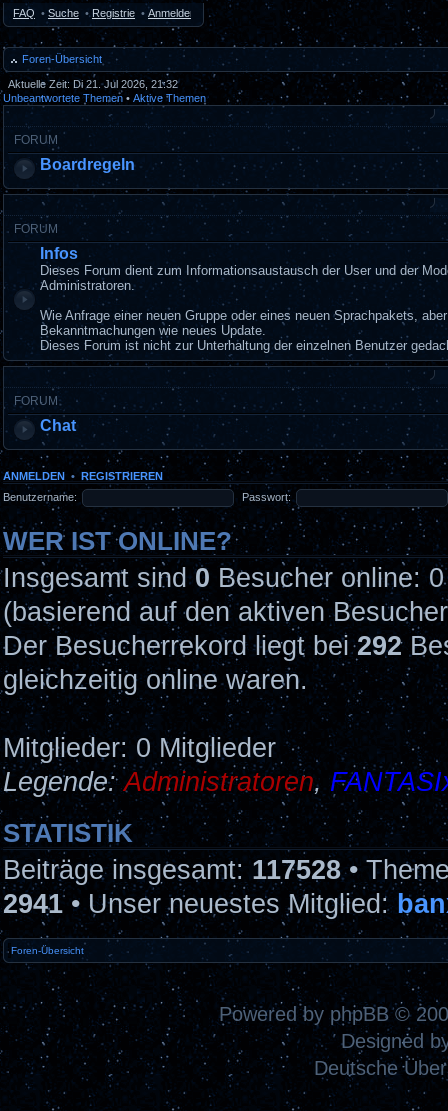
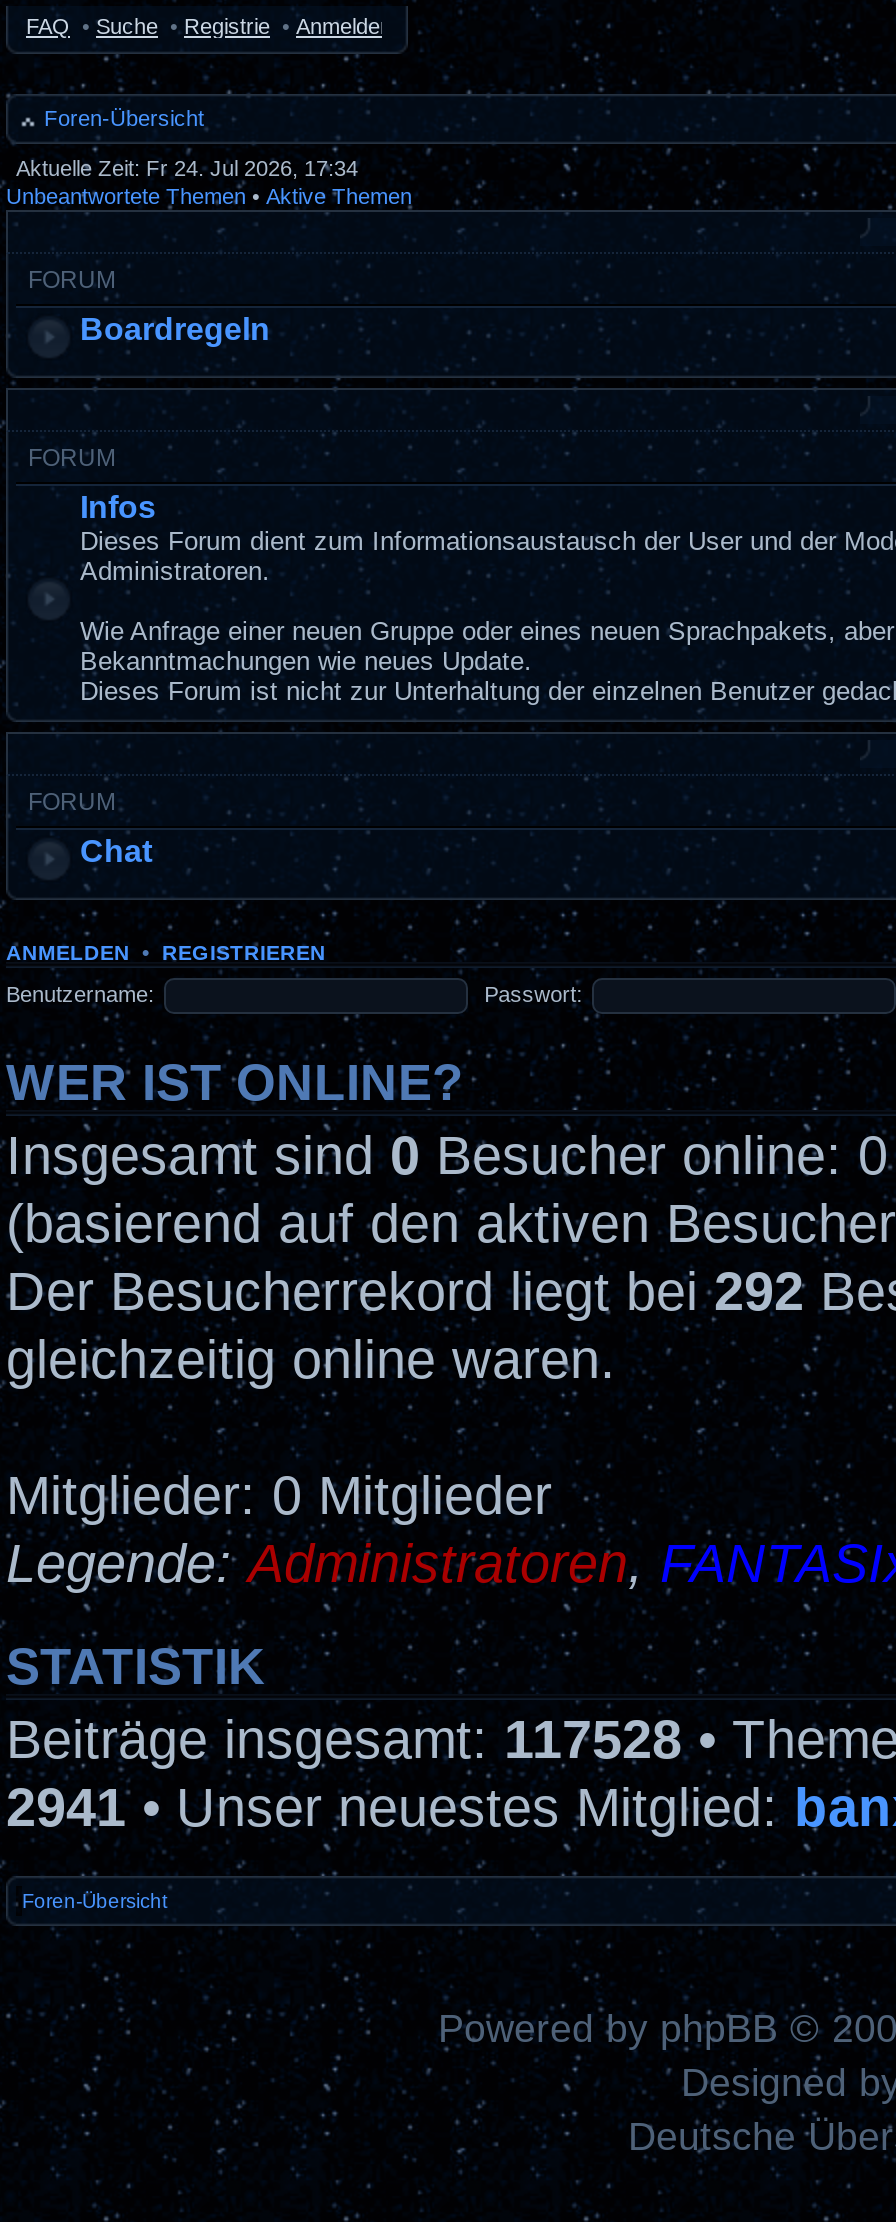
[8,78,178,90] Aktuelle Zeit: Di 21. Jul 2026, 21:32 -> [16,156,358,180] Aktuelle Zeit: Fr 24. Jul 2026, 17:34

